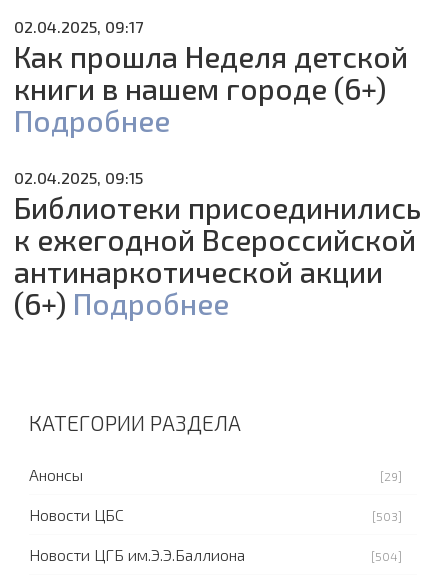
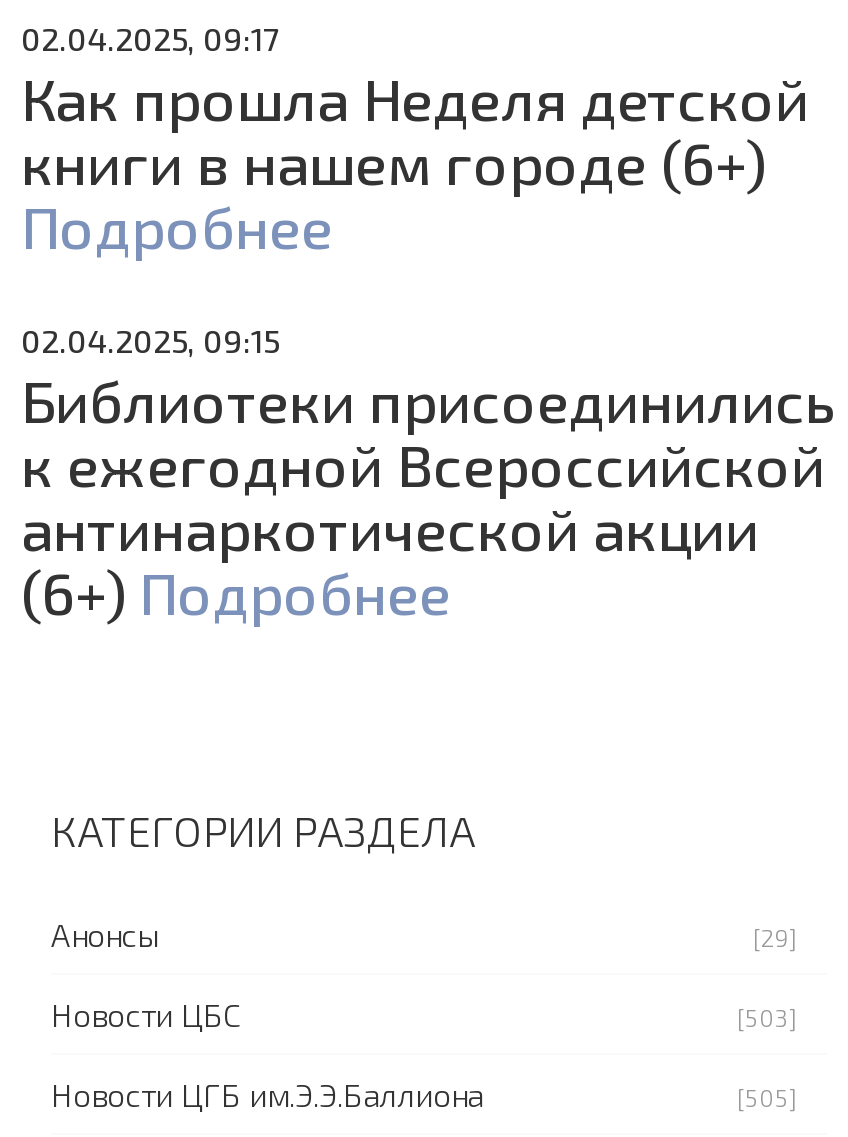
[371,549,402,563] [504] -> [737,1083,797,1111] [505]

